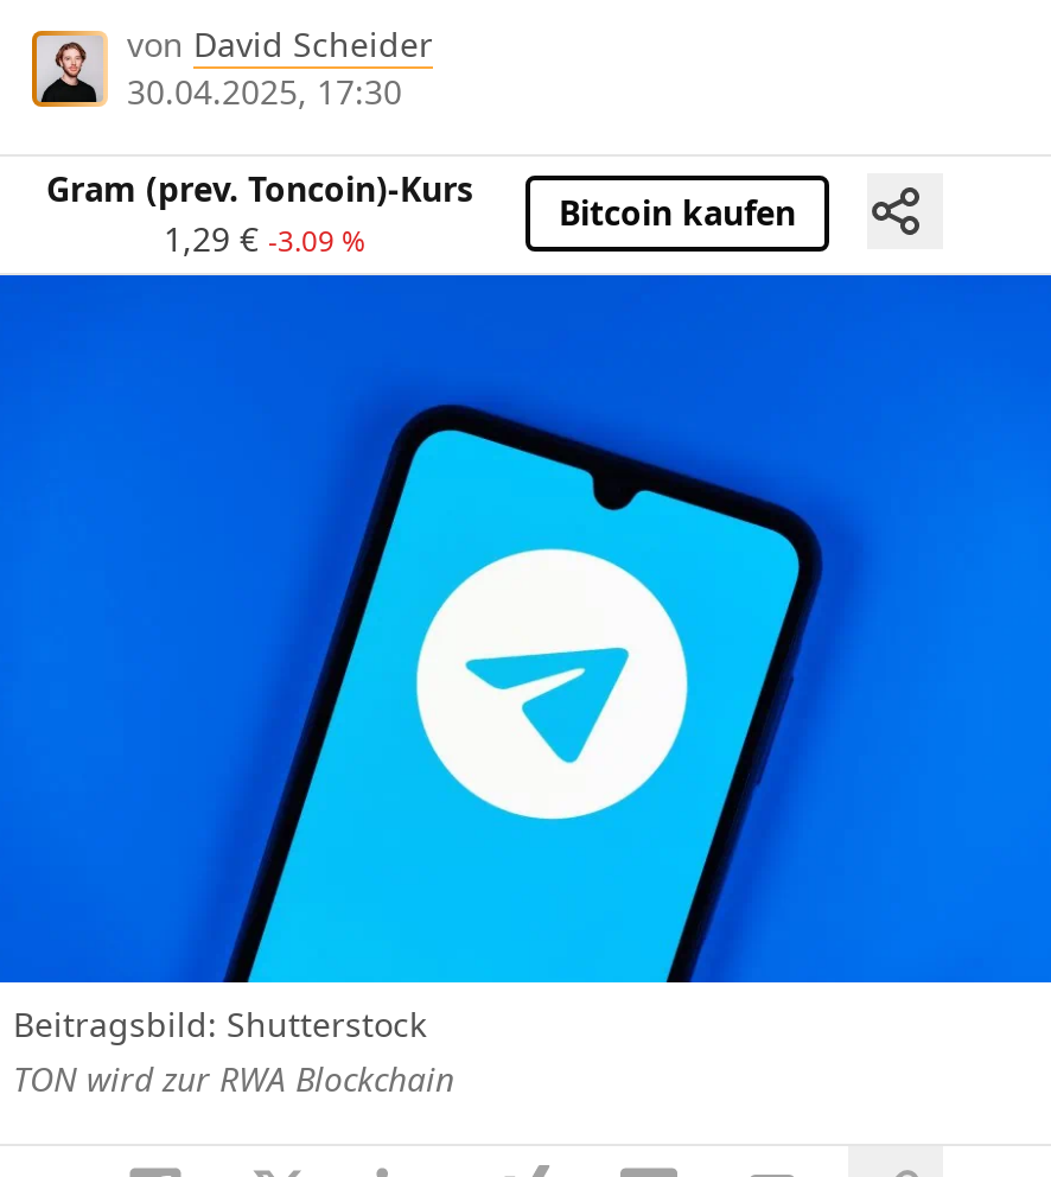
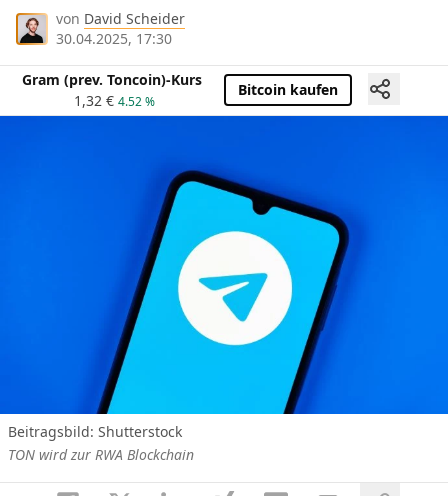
[164,215,365,260] 1,29 € -3.09 % -> [73,91,154,110] 1,32 € 4.52 %

